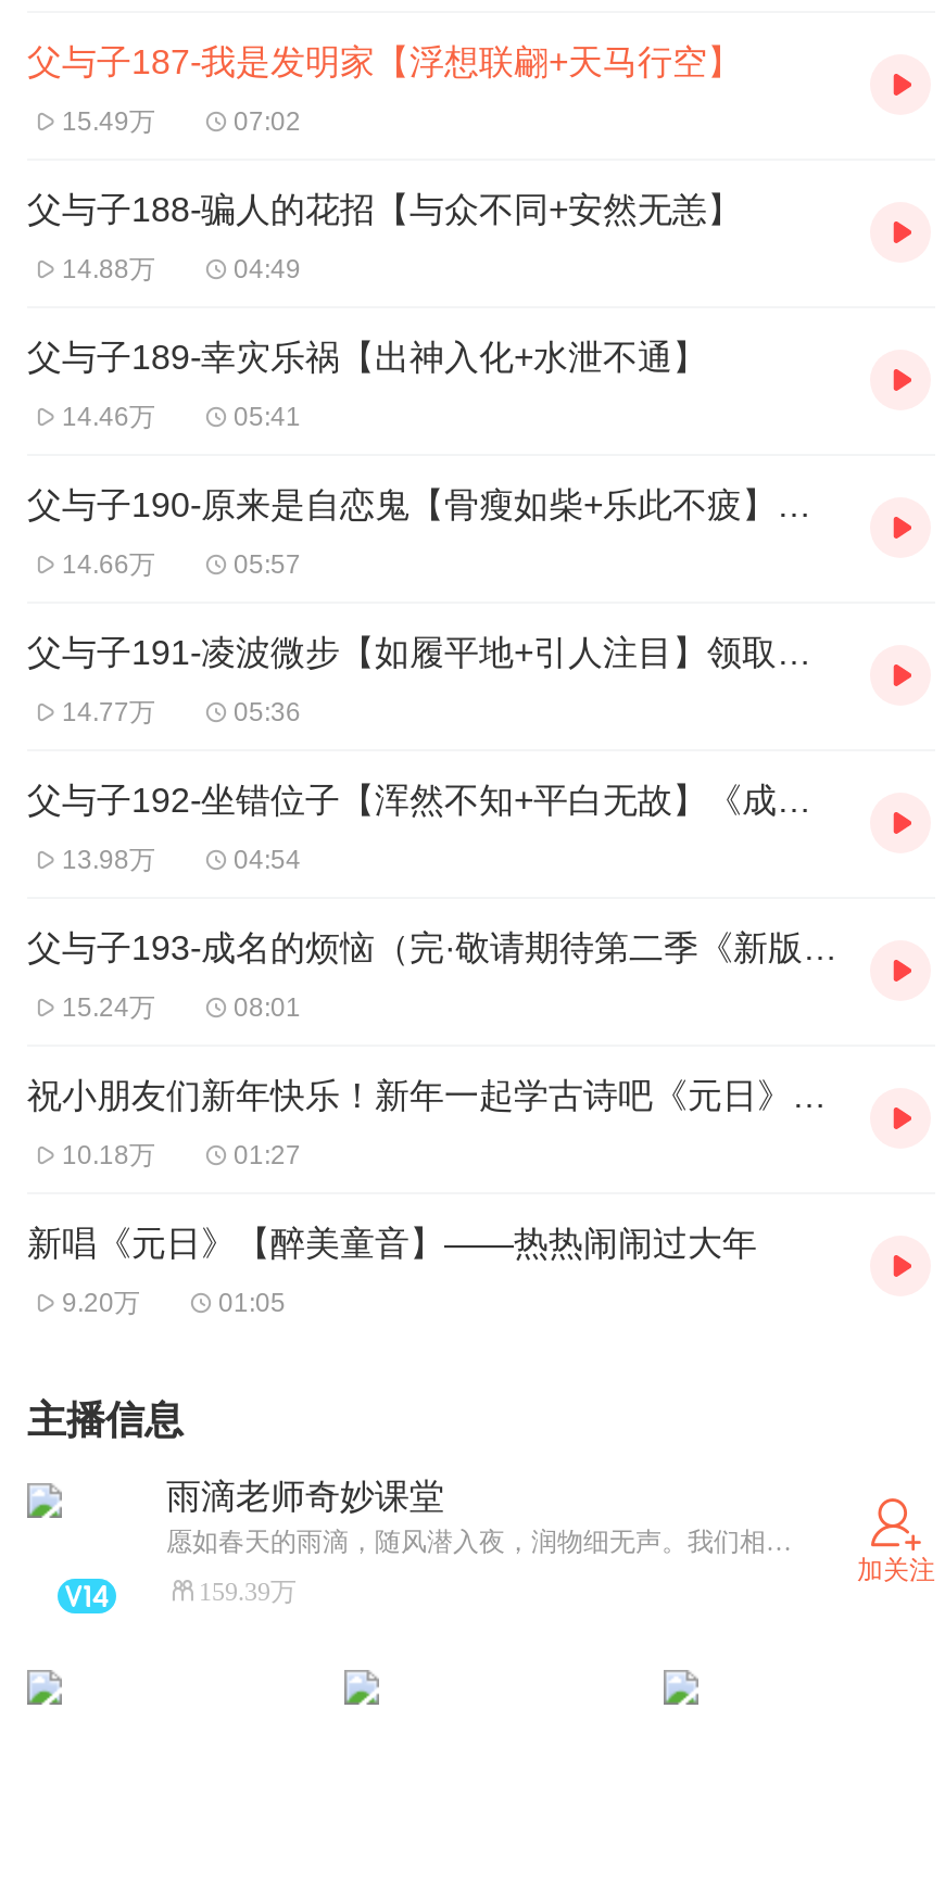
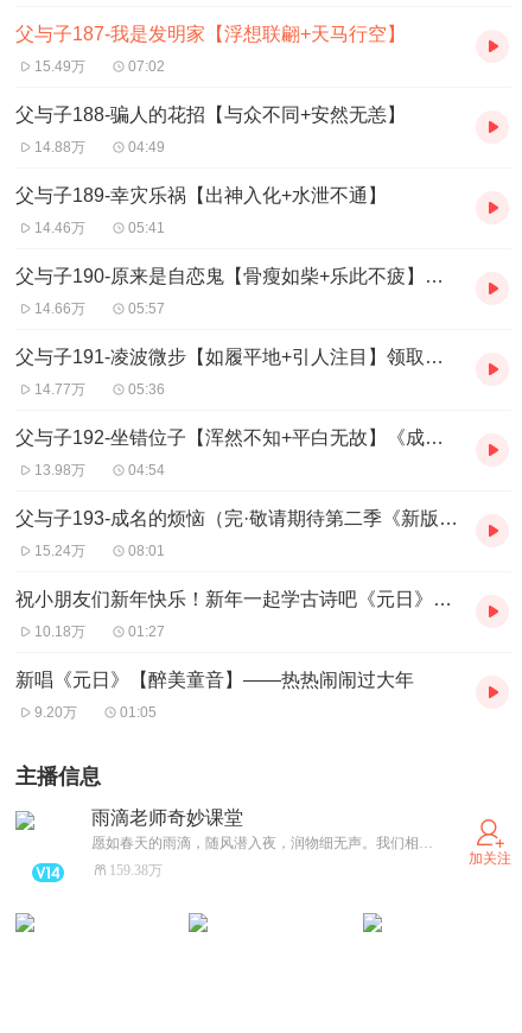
[199,1577,297,1608] 159.39万 -> [109,862,163,879] 159.38万

